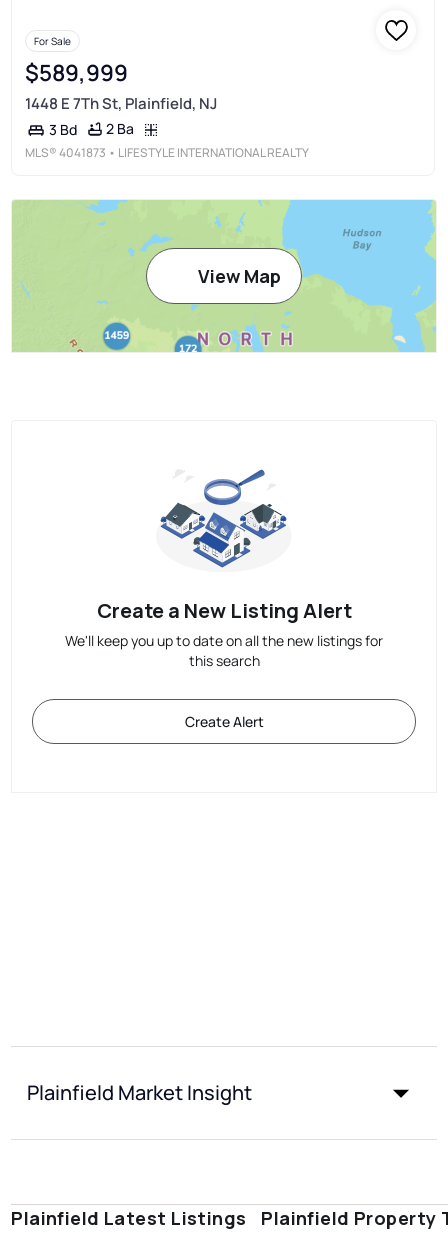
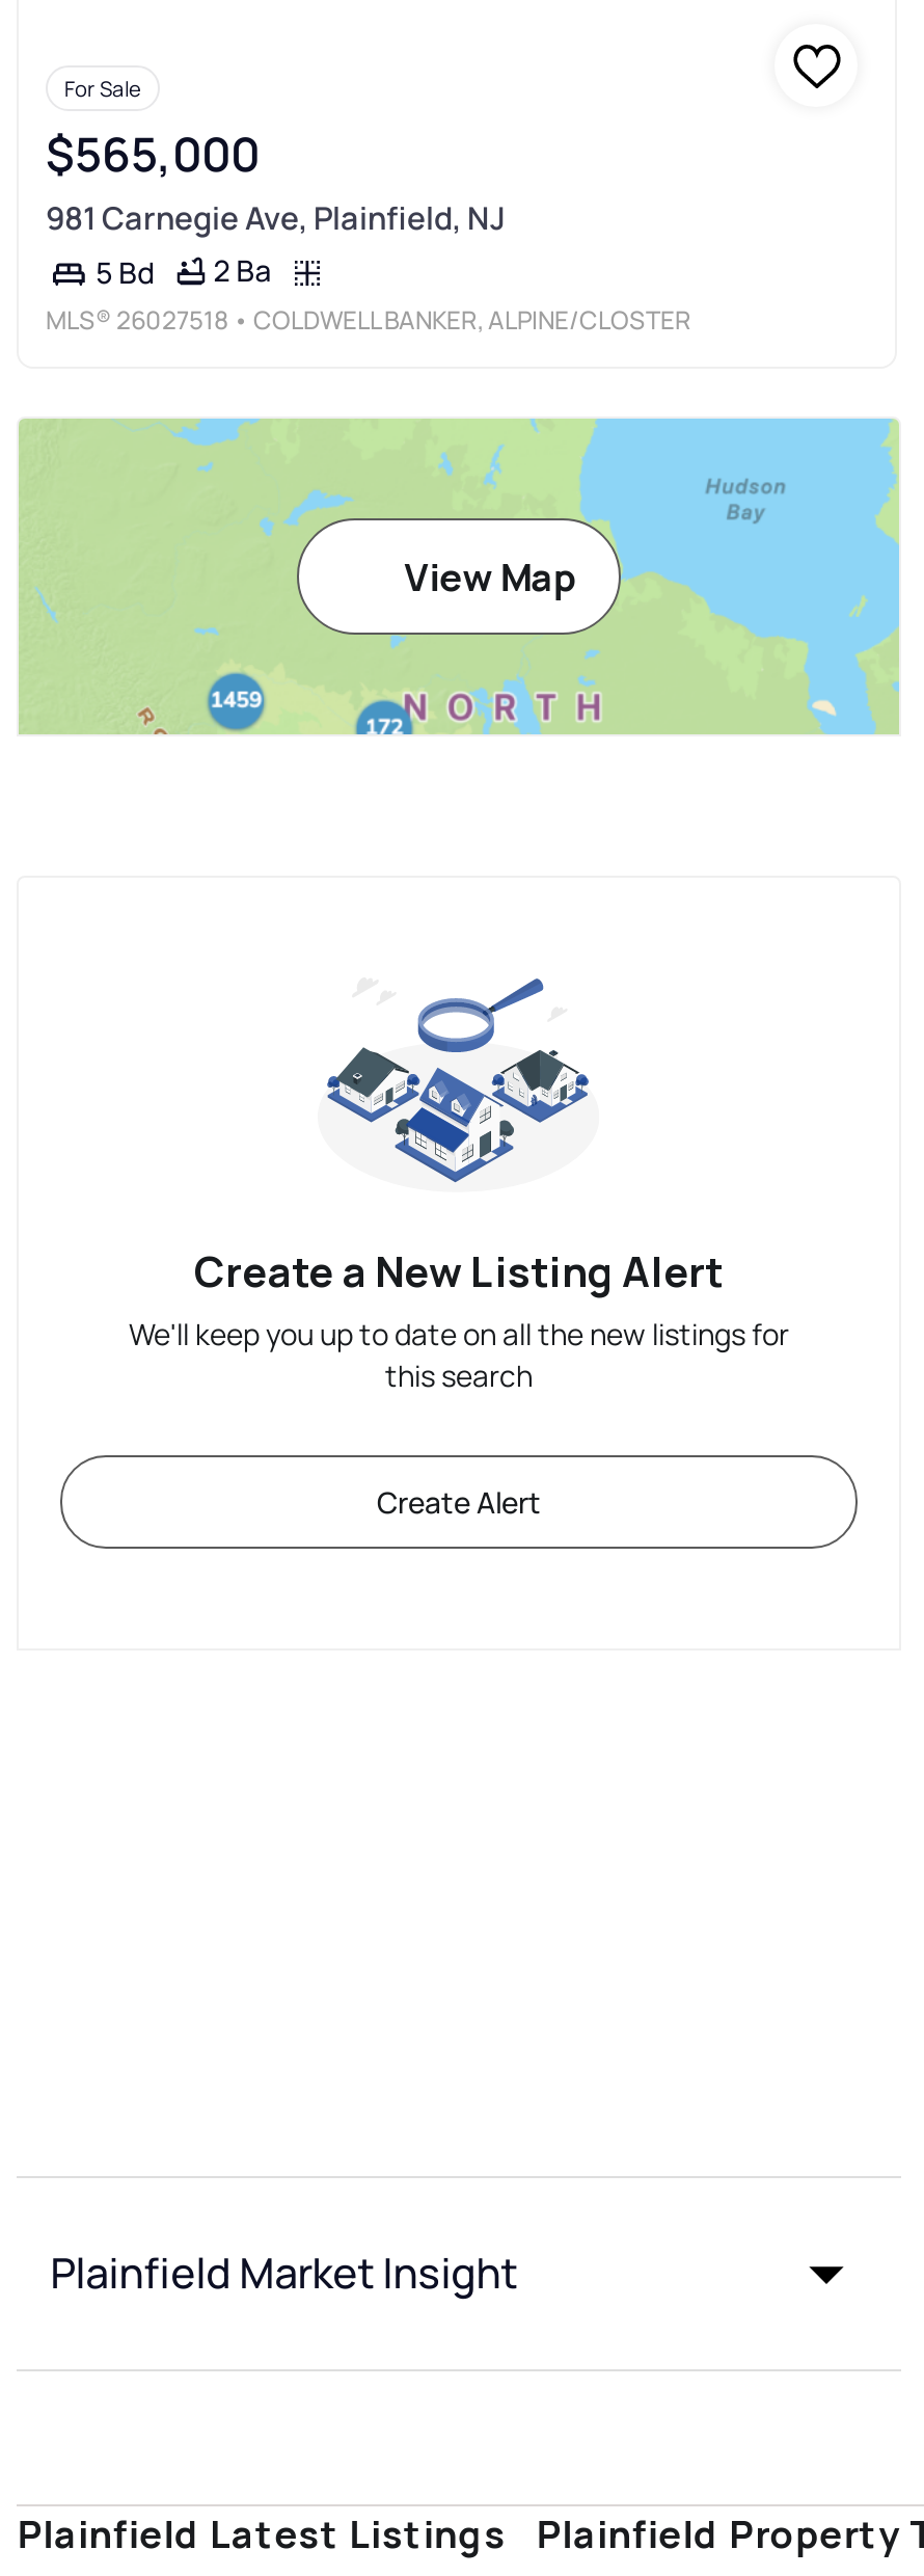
[25,57,217,139] $589,999 | 1448 E 7Th St, Plainfield, NJ | 3 Bd -> [46,122,505,292] $565,000 | 981 Carnegie Ave, Plainfield, NJ | 5 Bd
[25,144,309,161] MLS® 4041873 • LIFESTYLE INTERNATIONAL REALTY -> [46,302,691,338] MLS® 26027518 • COLDWELL BANKER, ALPINE/CLOSTER

